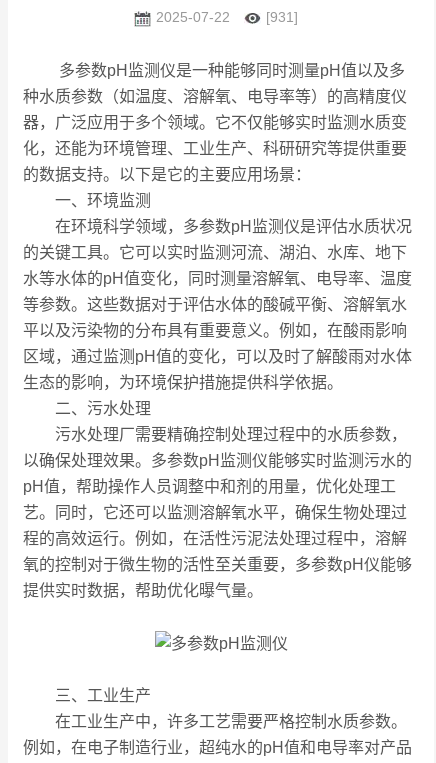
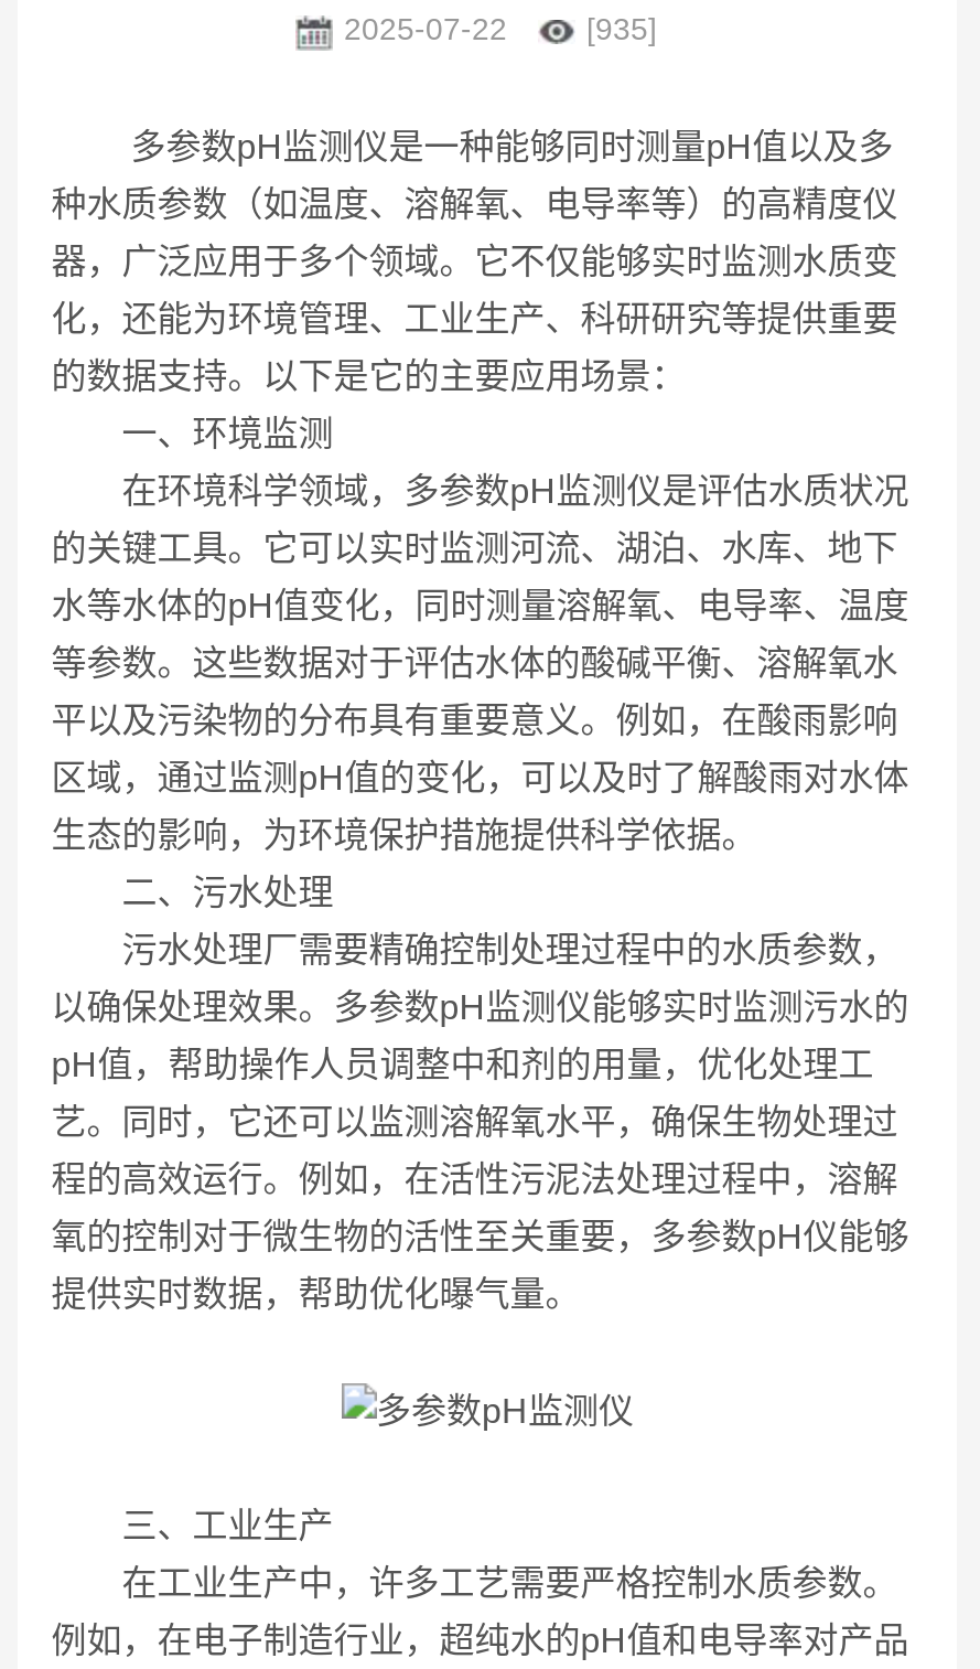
[266,9,298,25] [931] -> [586,11,657,46] [935]

